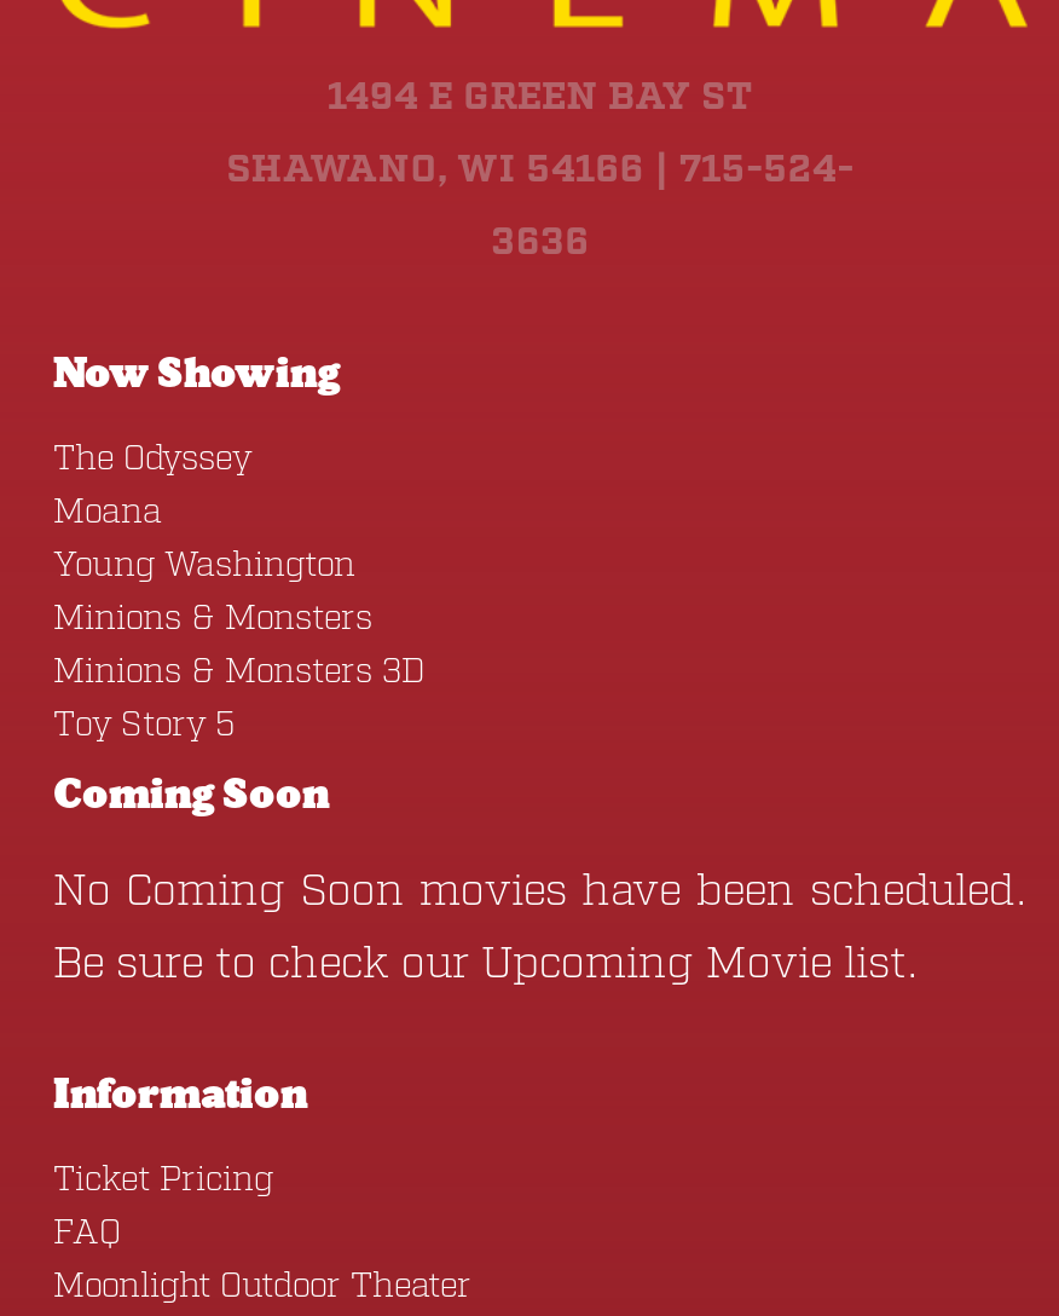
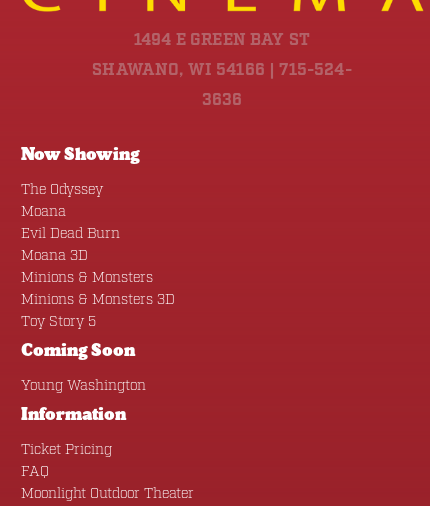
moved [53,545,355,588] -> [20,377,145,395]: Young Washington
none -> [20,225,119,265] Evil Dead Burn | Moana 3D
moved [53,598,426,825] -> [20,269,174,363]: Minions & Monsters | Minions & Monsters 3D | Toy Story 5 | Coming Soon
[53,864,1028,995] No Coming Soon movies have been scheduled. | Be sure to check our Upcoming Movie list. -> none

